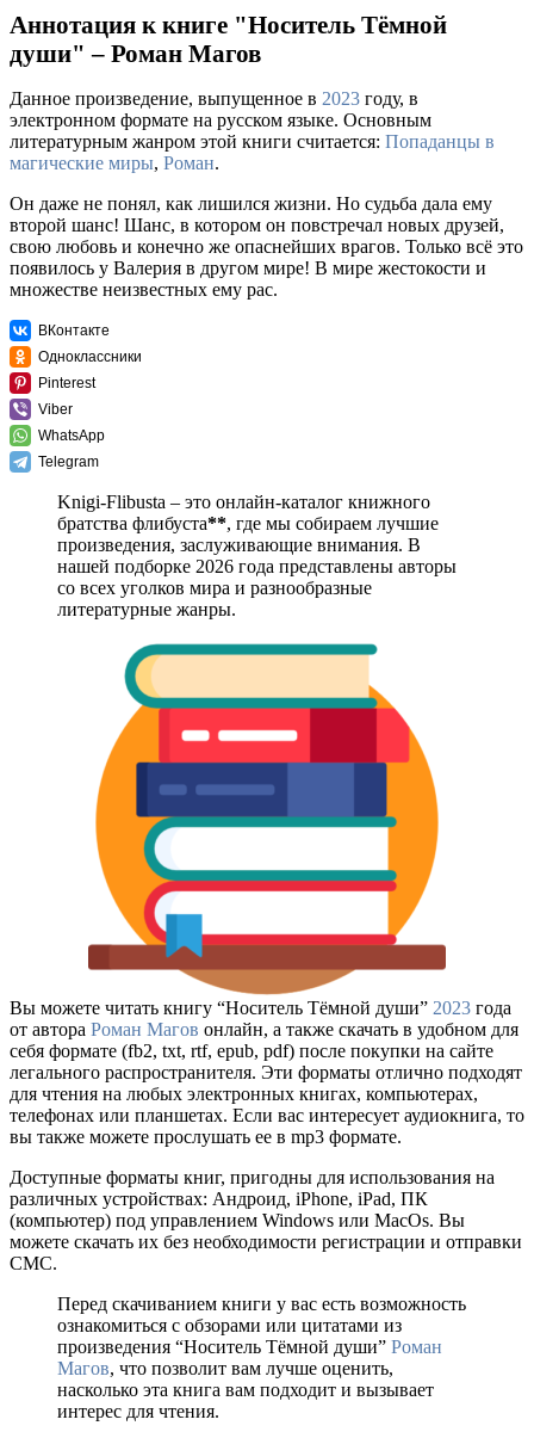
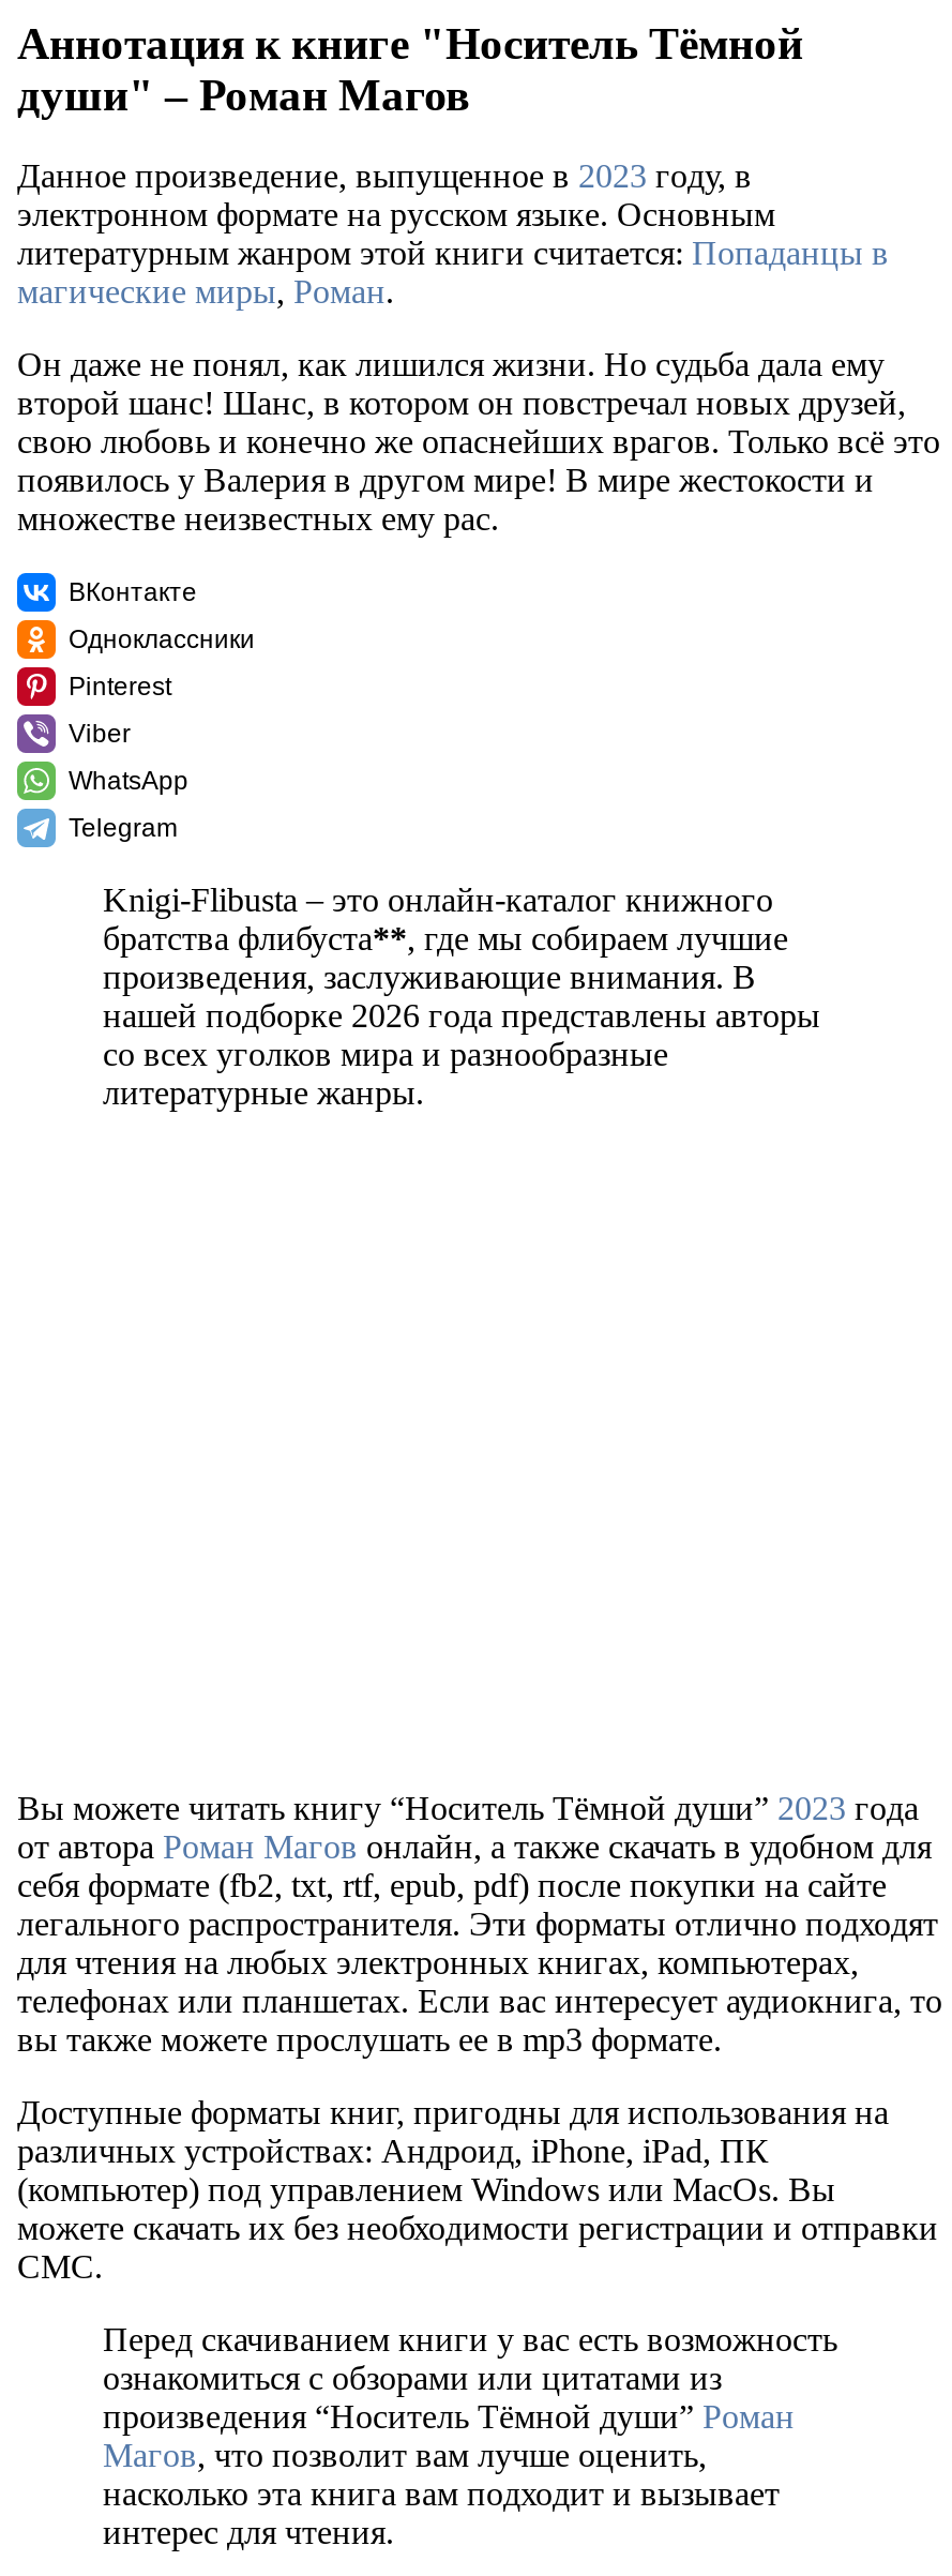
[87,642,447,995] [image] -> none

